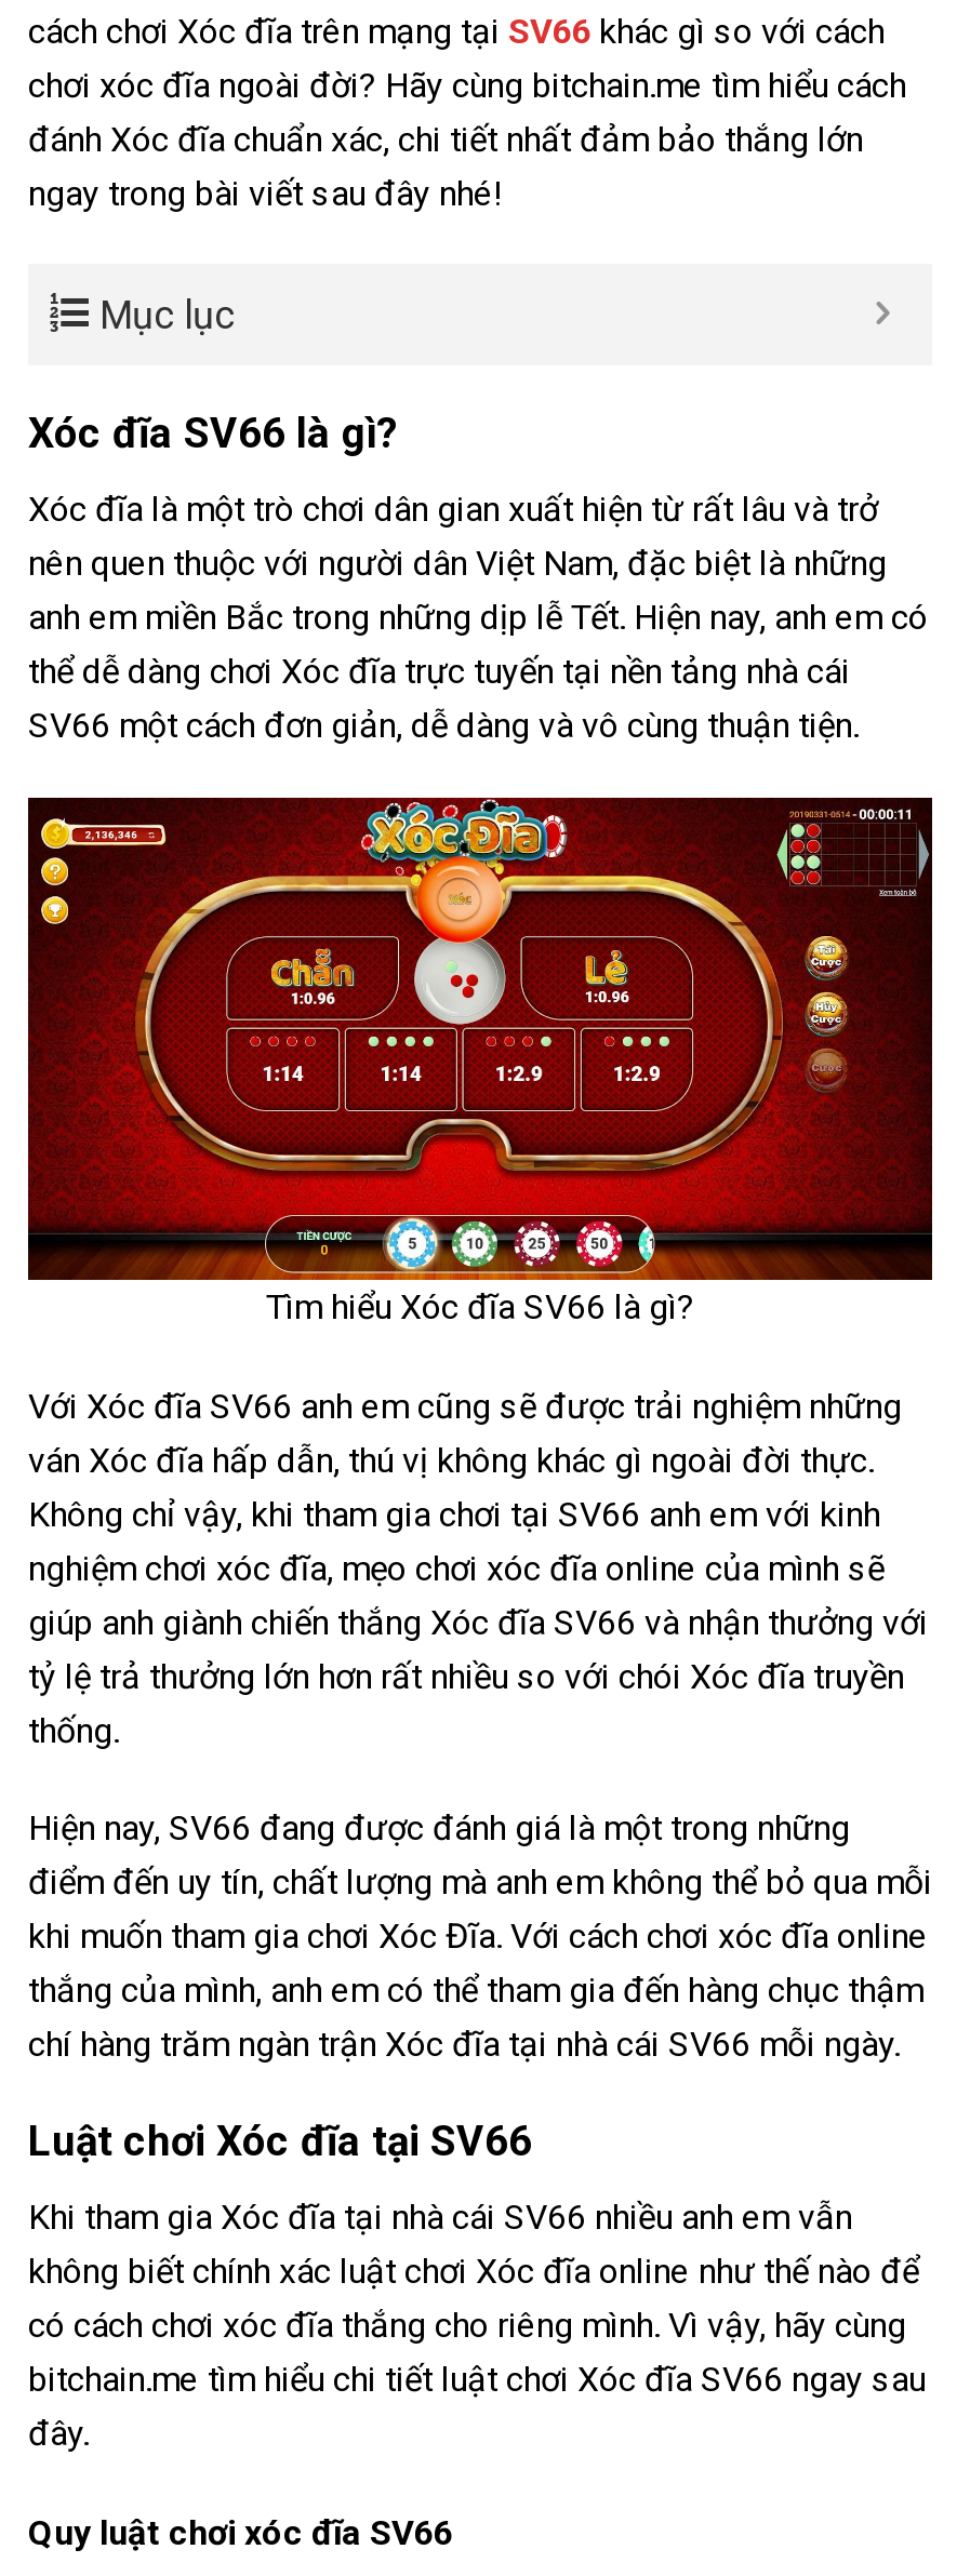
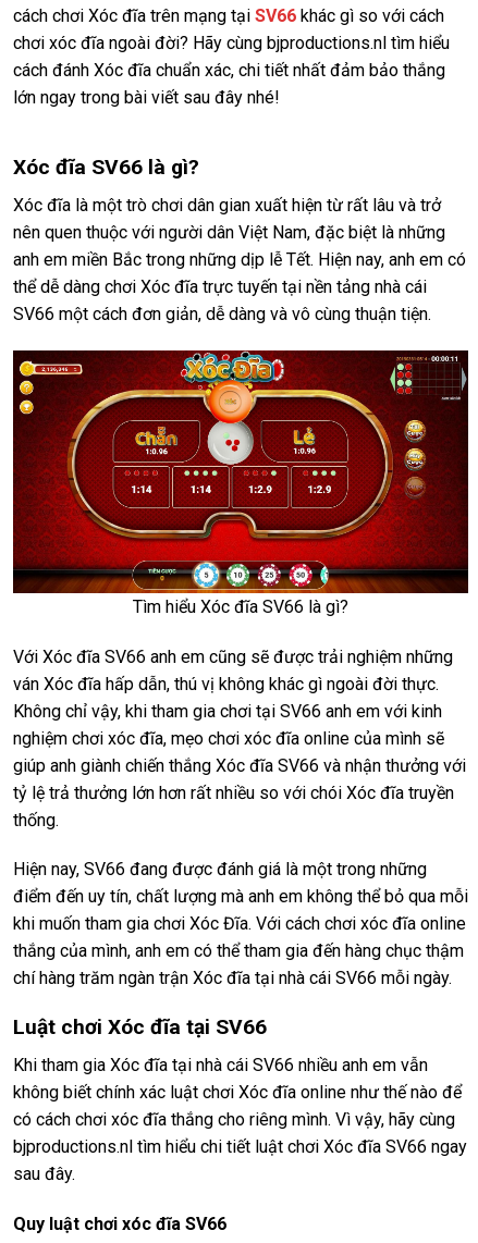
[28,64,906,338] chơi xóc đĩa ngoài đời? Hãy cùng bitchain.me tìm hiểu cách | đánh Xóc đĩa chuẩn xác, chi tiết nhất đảm bảo thắng lớn | ngay trong bài viết sau đây nhé! | Mục lục -> [13,32,450,107] chơi xóc đĩa ngoài đời? Hãy cùng bjproductions.nl tìm hiểu | cách đánh Xóc đĩa chuẩn xác, chi tiết nhất đảm bảo thắng | lớn ngay trong bài viết sau đây nhé!
[28,2358,926,2453] bitchain.me tìm hiểu chi tiết luật chơi Xóc đĩa SV66 ngay sau | đây. -> [13,1136,467,1184] bjproductions.nl tìm hiểu chi tiết luật chơi Xóc đĩa SV66 ngay | sau đây.

